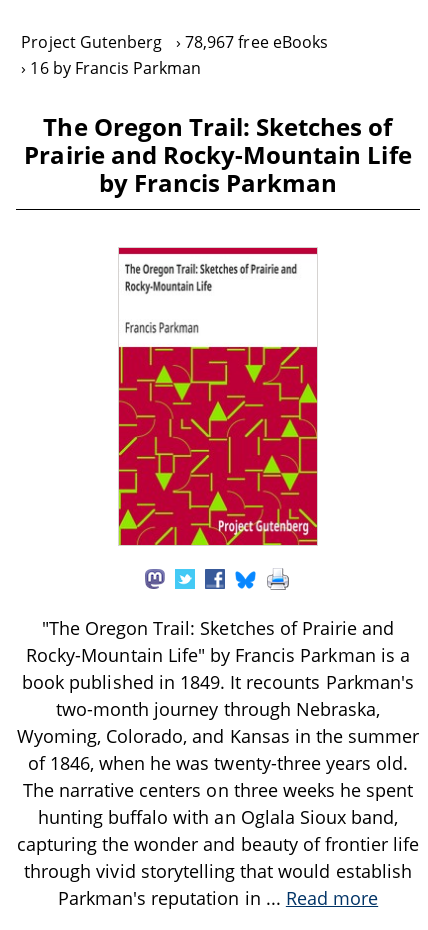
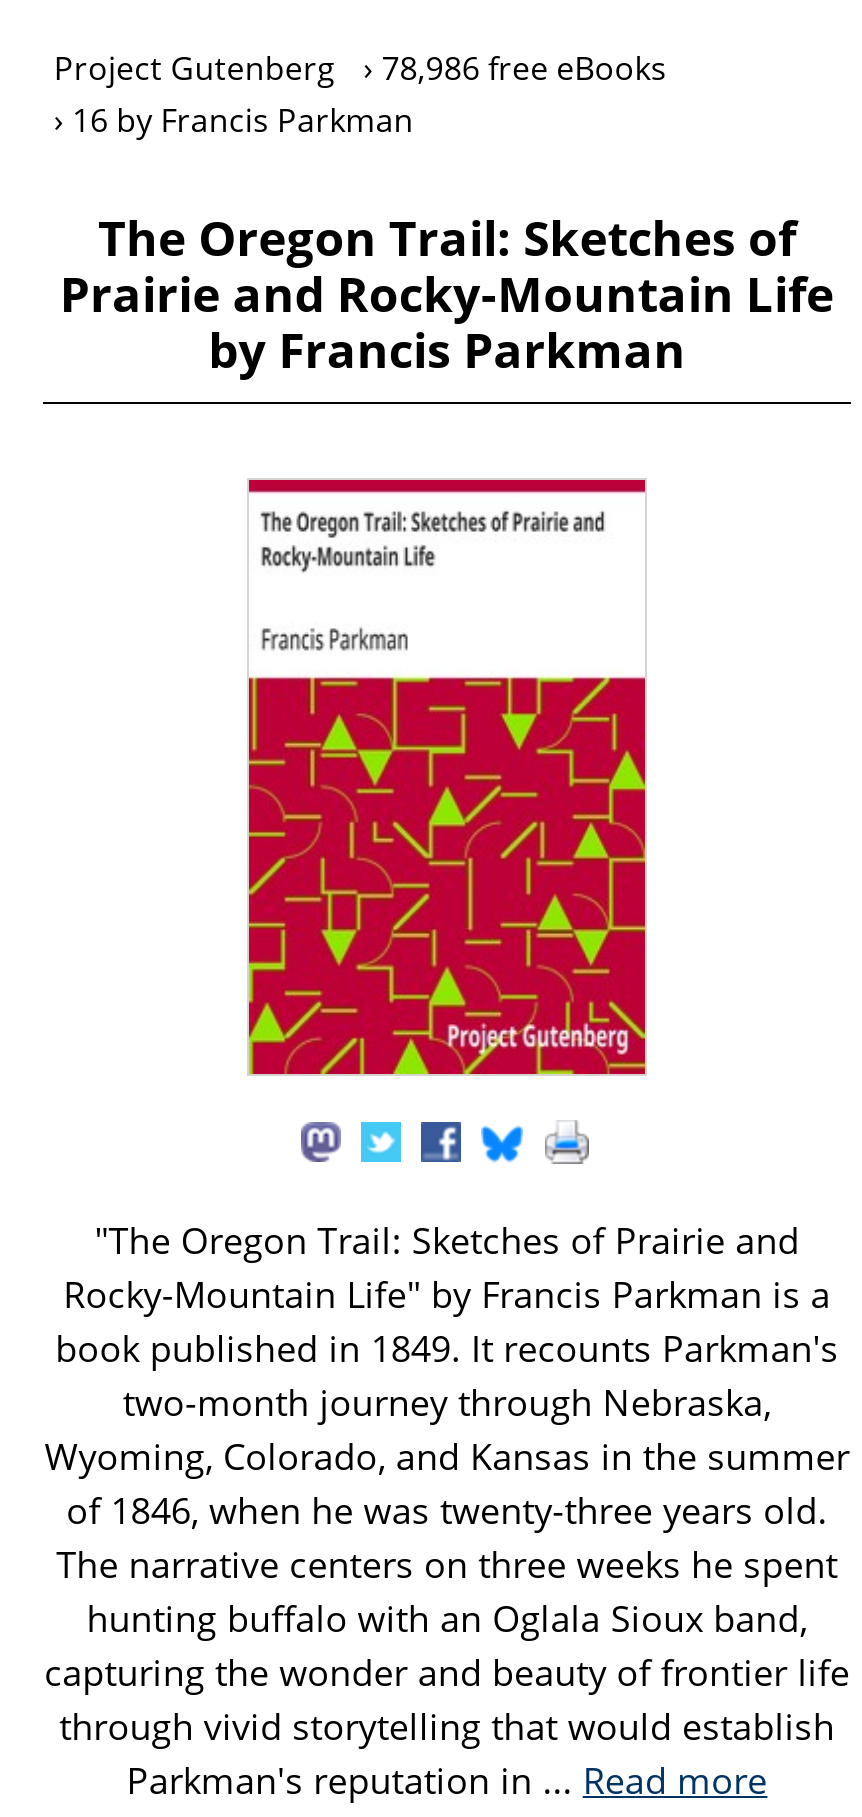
[21,31,328,53] Project Gutenberg 78,967 free eBooks -> [54,46,667,90] Project Gutenberg 78,986 free eBooks

